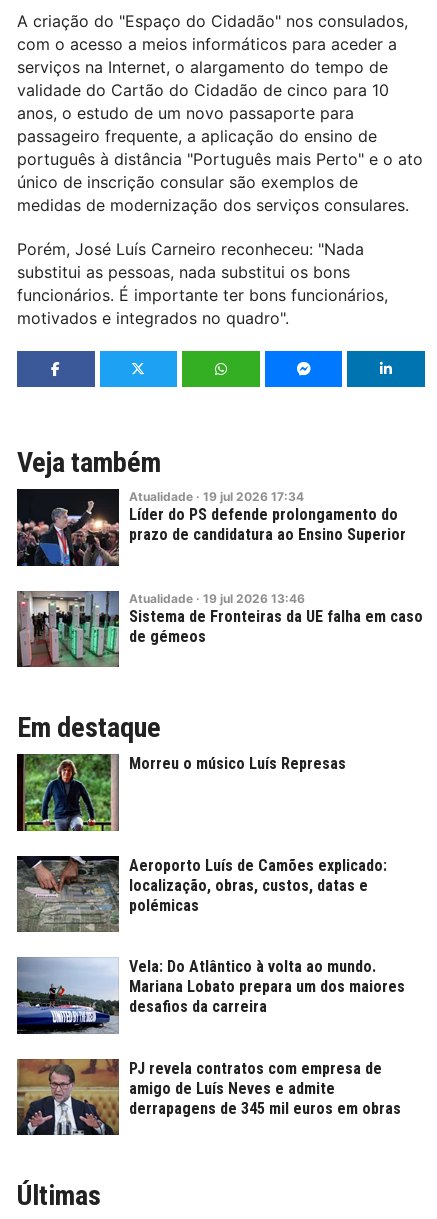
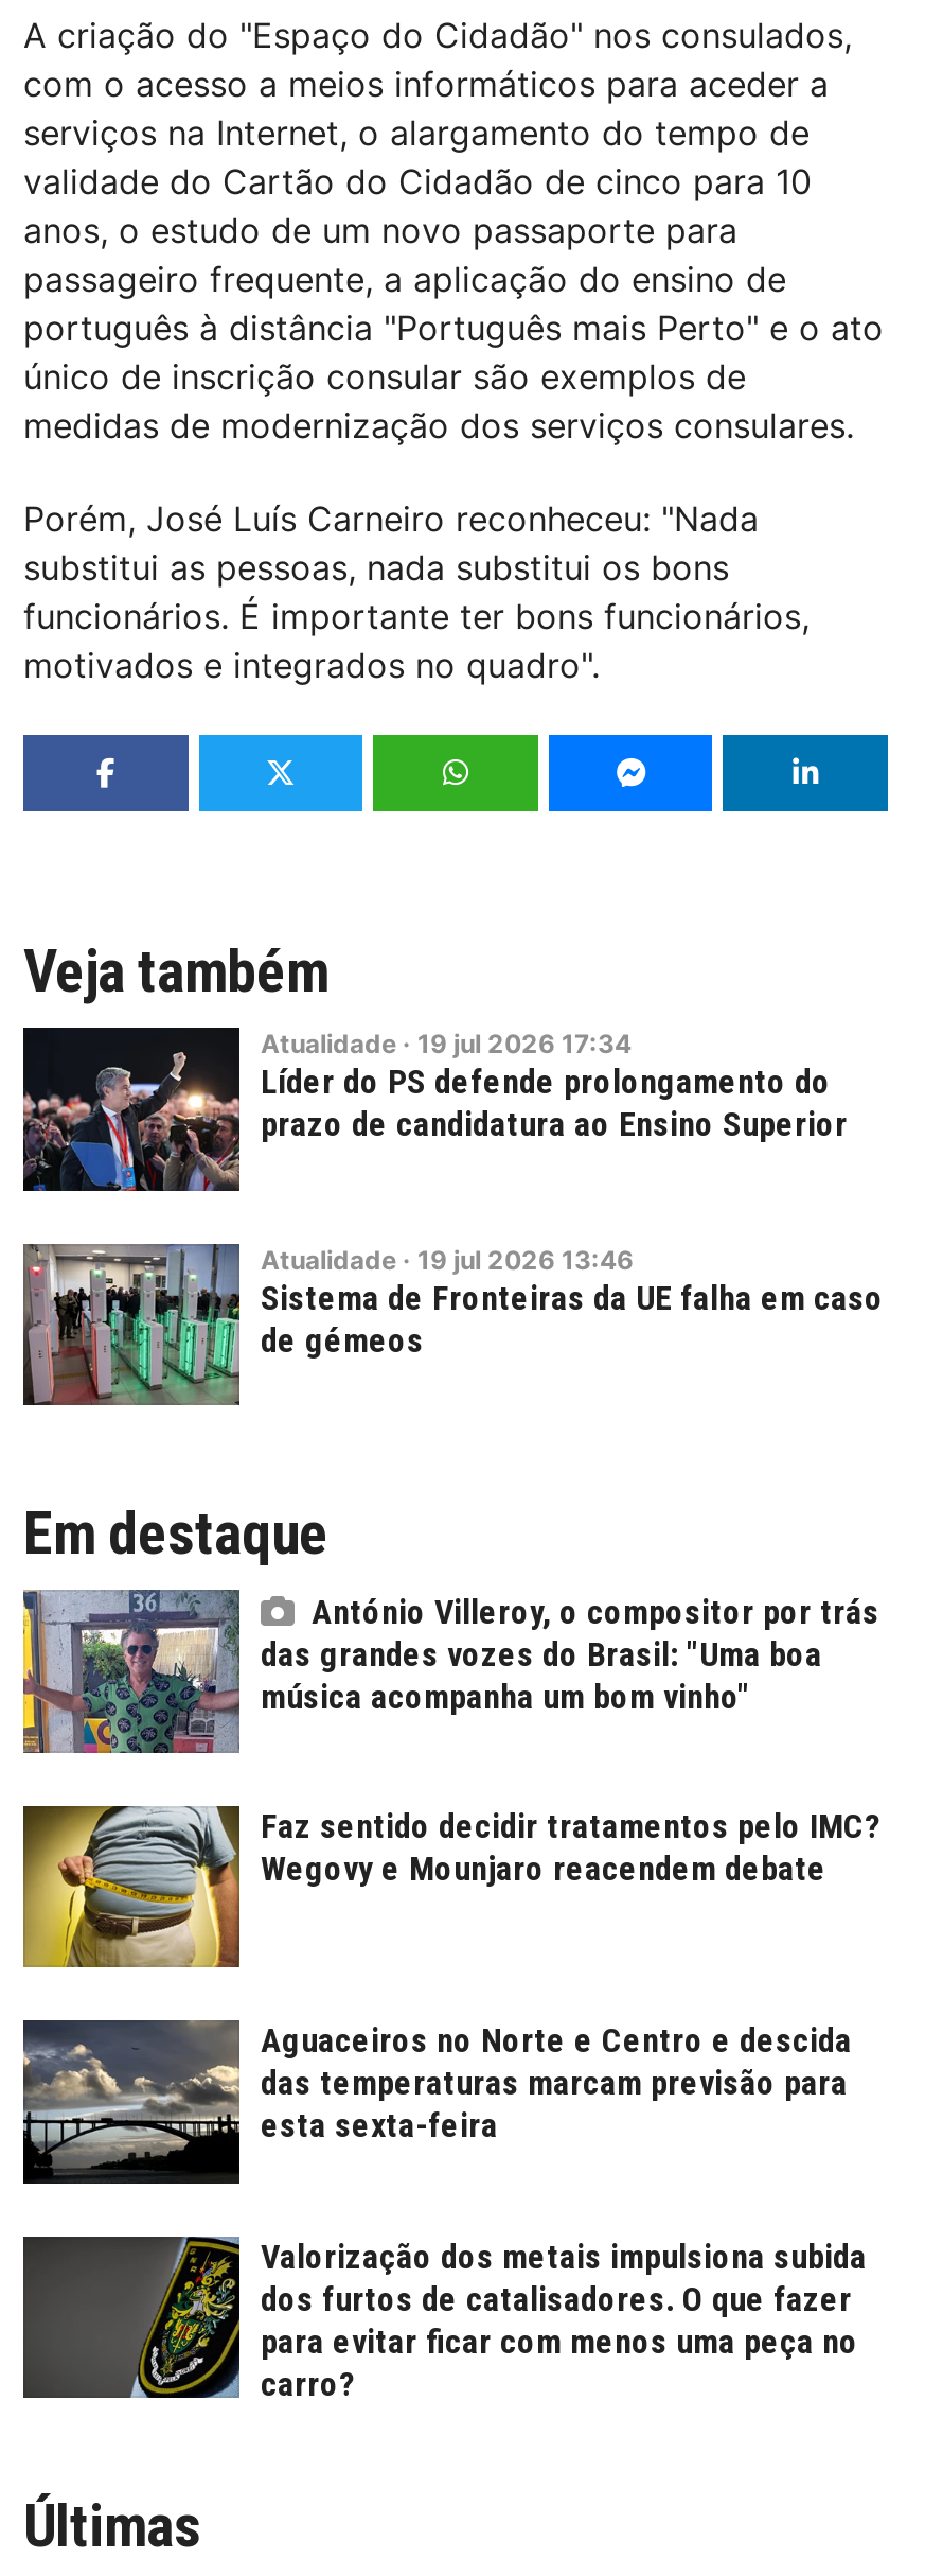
[16,753,346,832] [image] | Morreu o músico Luís Represas -> [21,1588,879,1755] [image] | António Villeroy, o compositor por trás | das grandes vozes do Brasil: "Uma boa | música acompanha um bom vinho"
[17,855,387,933] [image] | Aeroporto Luís de Camões explicado: | localização, obras, custos, datas e | polémicas -> [23,1804,882,1967] [image] | Faz sentido decidir tratamentos pelo IMC? | Wegovy e Mounjaro reacendem debate
[16,957,405,1034] [image] | Vela: Do Atlântico à volta ao mundo. | Mariana Lobato prepara um dos maiores | desafios da carreira -> [21,2018,852,2184] [image] | Aguaceiros no Norte e Centro e descida | das temperaturas marcam previsão para | esta sexta-feira
[17,1058,401,1136] [image] | PJ revela contratos com empresa de | amigo de Luís Neves e admite | derrapagens de 345 mil euros em obras -> [23,2235,867,2404] [image] | Valorização dos metais impulsiona subida | dos furtos de catalisadores. O que fazer | para evitar ficar com menos uma peça no | carro?

